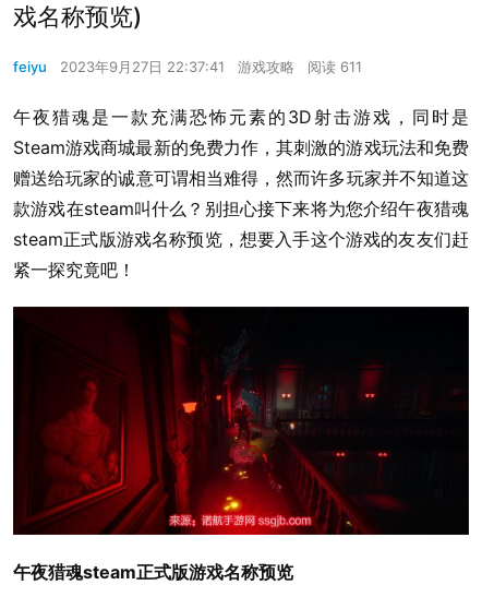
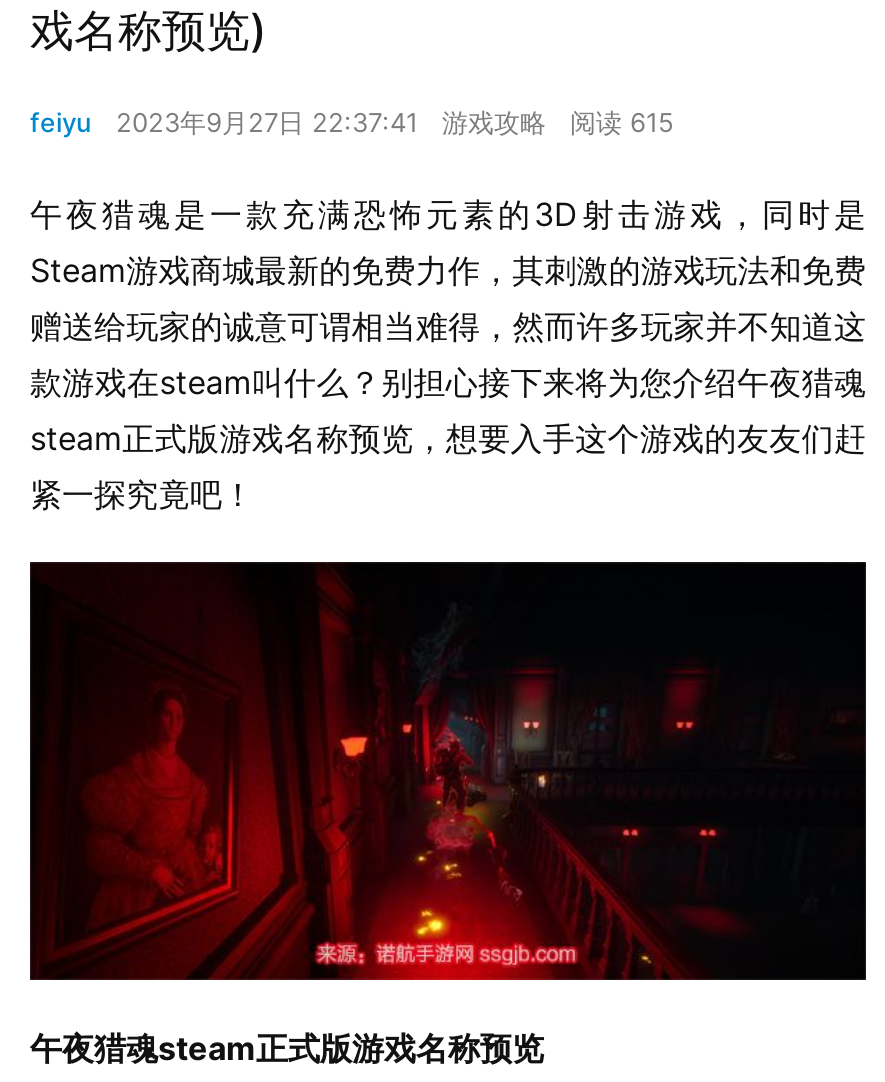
[13,58,362,76] feiyu 2023年9月27日 22:37:41 游戏攻略 阅读 611 -> [30,106,674,138] feiyu 2023年9月27日 22:37:41 游戏攻略 阅读 615

